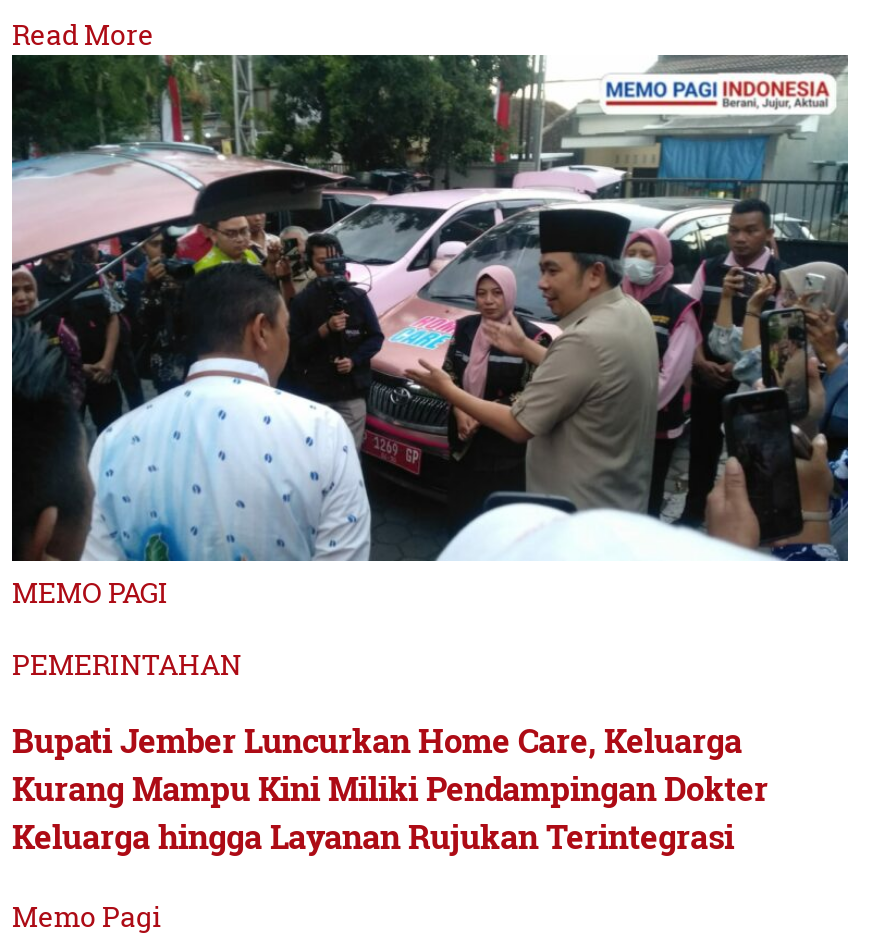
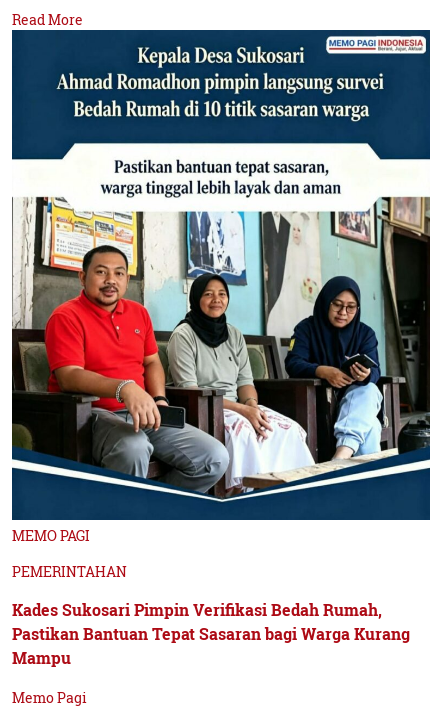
[10,53,850,563] [image] -> [11,29,431,521] [image]
[12,719,768,857] Bupati Jember Luncurkan Home Care, Keluarga | Kurang Mampu Kini Miliki Pendampingan Dokter | Keluarga hingga Layanan Rujukan Terintegrasi -> [12,599,410,668] Kades Sukosari Pimpin Verifikasi Bedah Rumah, | Pastikan Bantuan Tepat Sasaran bagi Warga Kurang | Mampu

